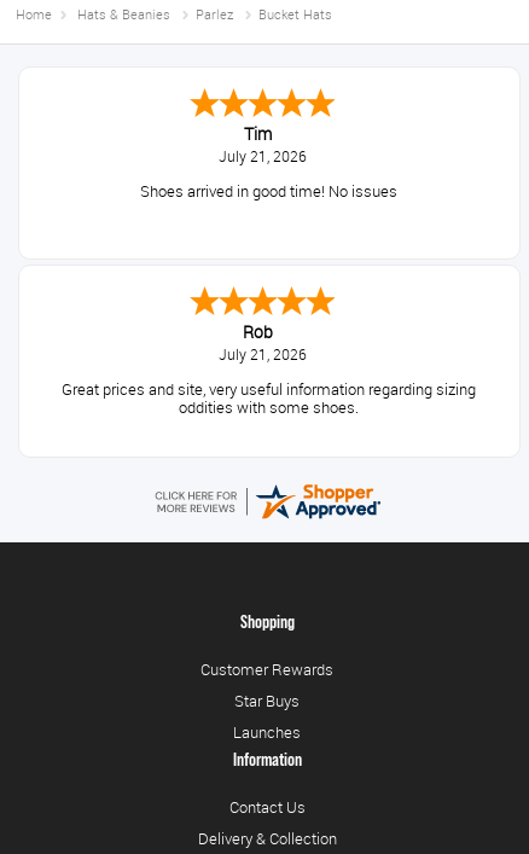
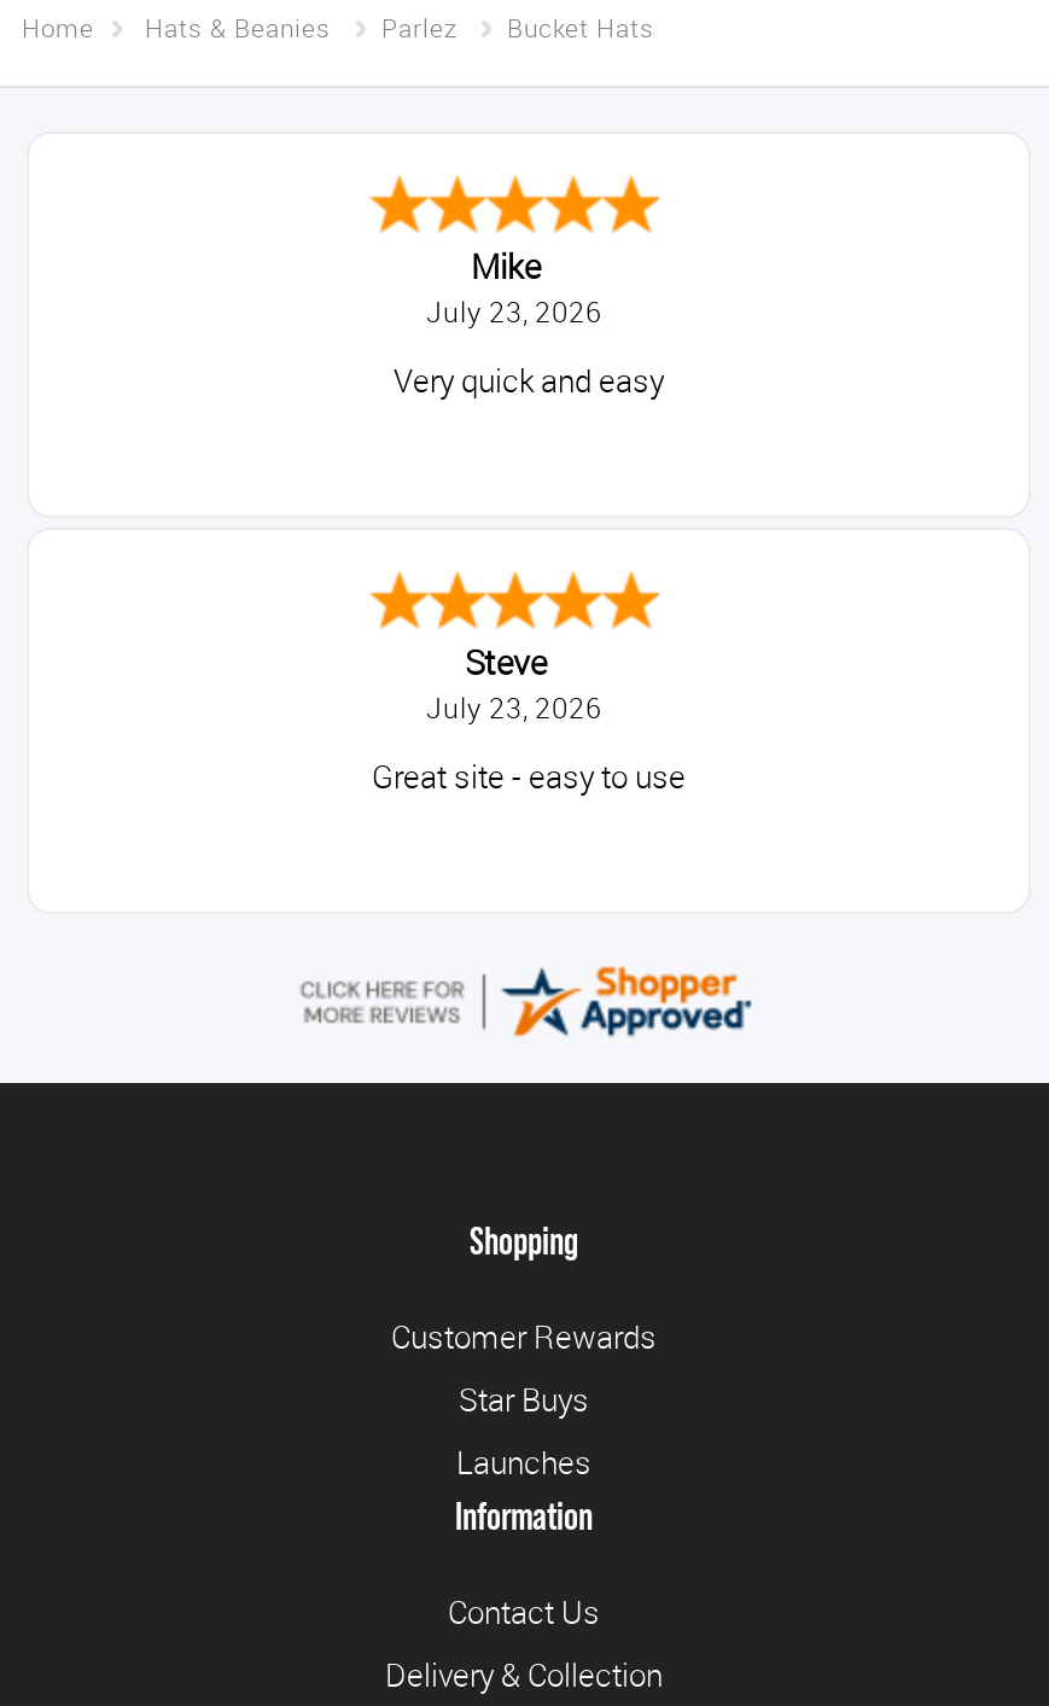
[218,122,306,165] Tim | July 21, 2026 -> [426,243,602,330] Mike | July 23, 2026
[141,181,398,202] Shoes arrived in good time! No issues -> [394,361,664,402] Very quick and easy
[218,320,306,364] Rob | July 21, 2026 -> [426,639,602,726] Steve | July 23, 2026
[62,379,476,418] Great prices and site, very useful information regarding sizing | oddities with some shoes. -> [372,757,686,798] Great site - easy to use

